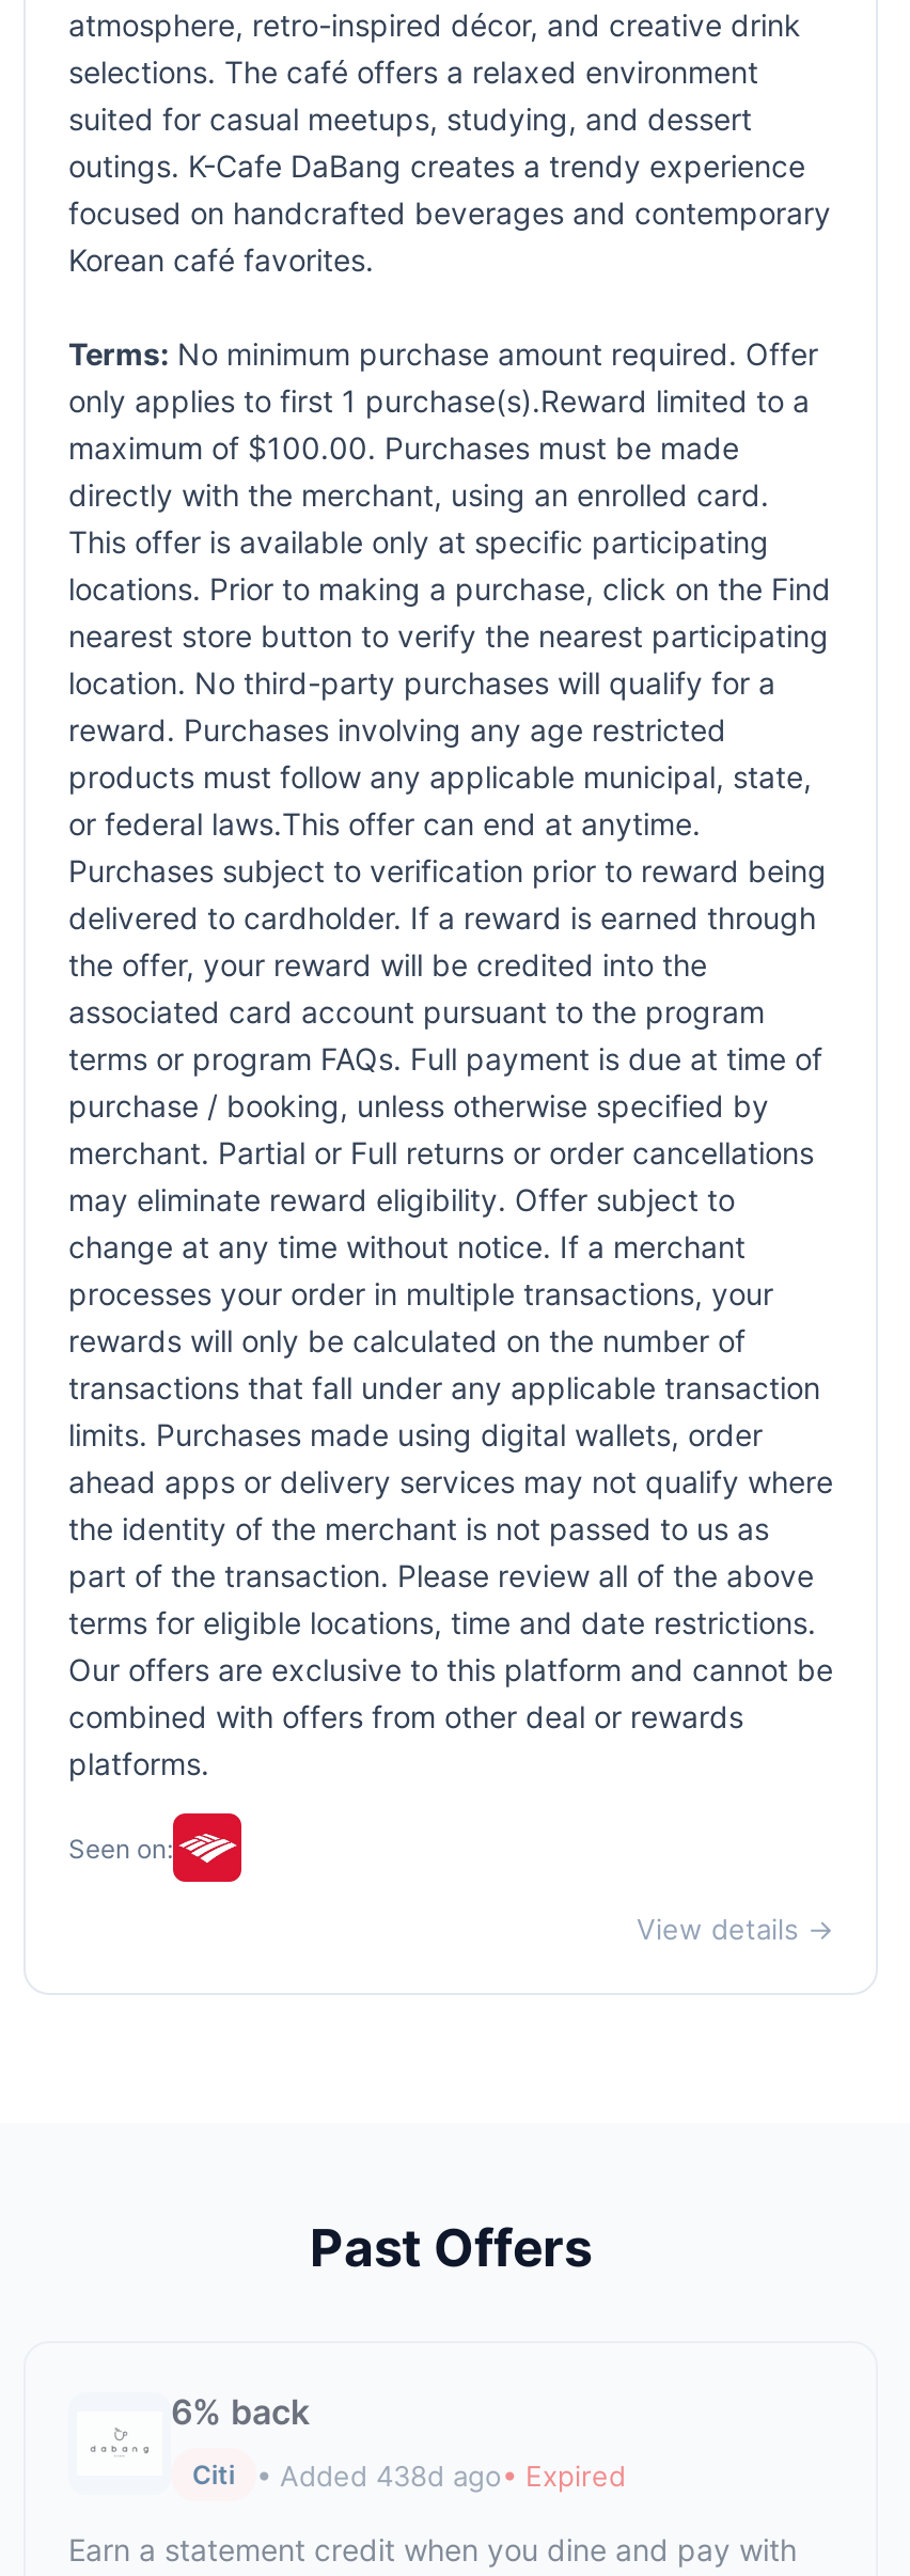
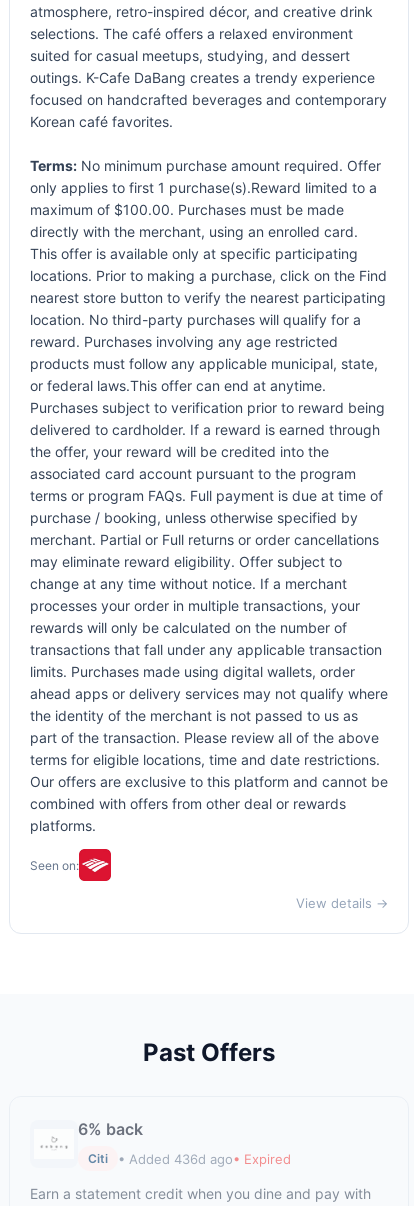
[256,2457,626,2492] • Added 438d ago• Expired -> [118,1150,291,1166] • Added 436d ago• Expired

